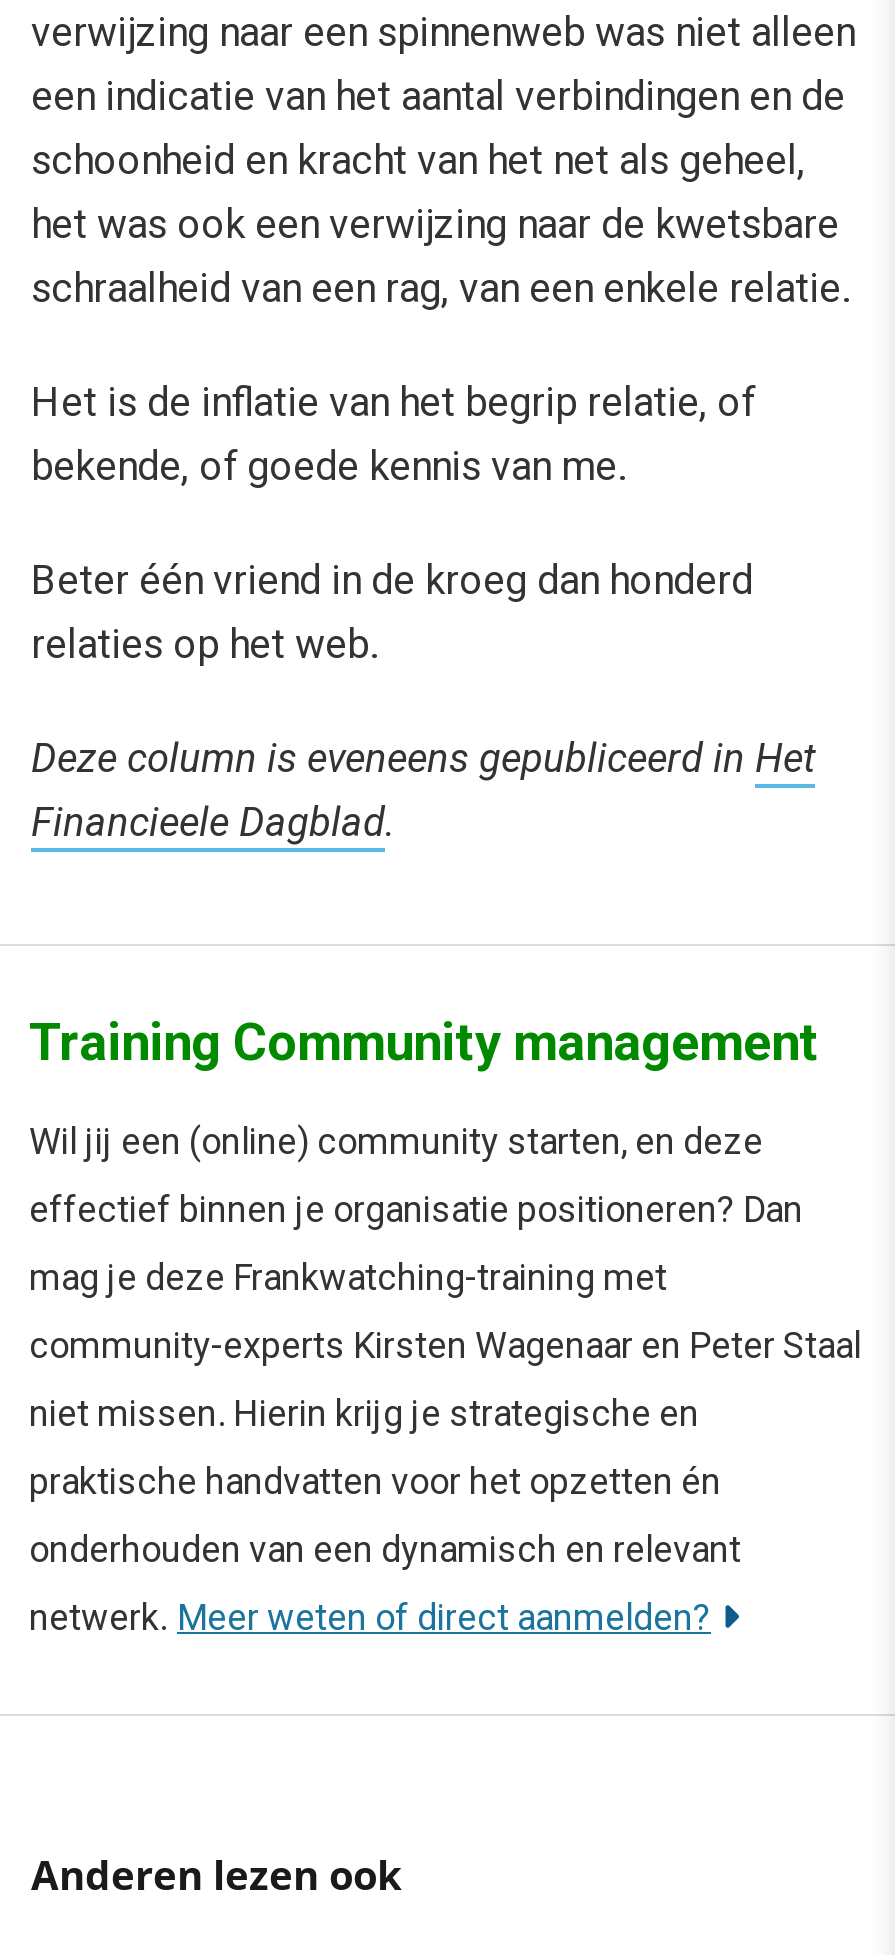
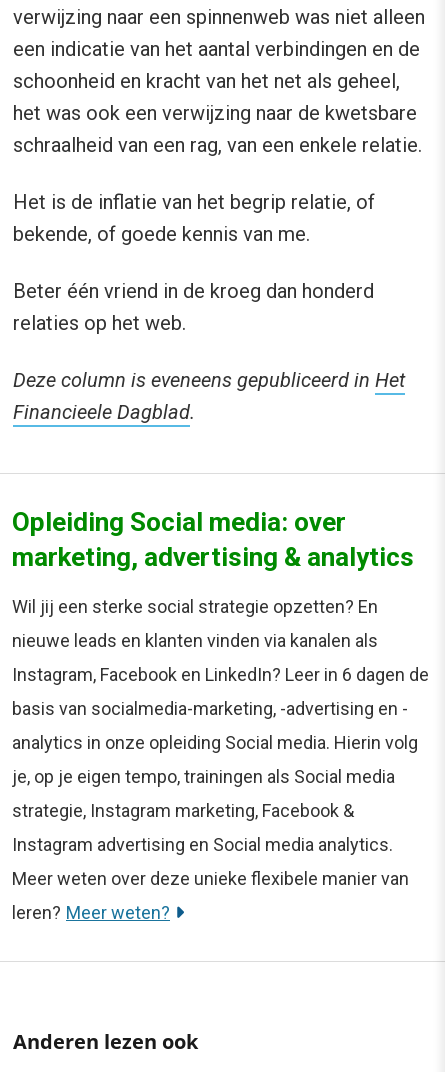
[29,1013,861,1639] Training Community management | Wil jij een (online) community starten, en deze | effectief binnen je organisatie positioneren? Dan | mag je deze Frankwatching-training met | community-experts Kirsten Wagenaar en Peter Staal | niet missen. Hierin krijg je strategische en | praktische handvatten voor het opzetten én | onderhouden van een dynamisch en relevant | netwerk. Meer weten of direct aanmelden? -> [12,507,429,923] Opleiding Social media: over | marketing, advertising & analytics | Wil jij een sterke social strategie opzetten? En | nieuwe leads en klanten vinden via kanalen als | Instagram, Facebook en LinkedIn? Leer in 6 dagen de | basis van socialmedia-marketing, -advertising en - | analytics in onze opleiding Social media. Hierin volg | je, op je eigen tempo, trainingen als Social media | strategie, Instagram marketing, Facebook & | Instagram advertising en Social media analytics. | Meer weten over deze unieke flexibele manier van | leren? Meer weten?

